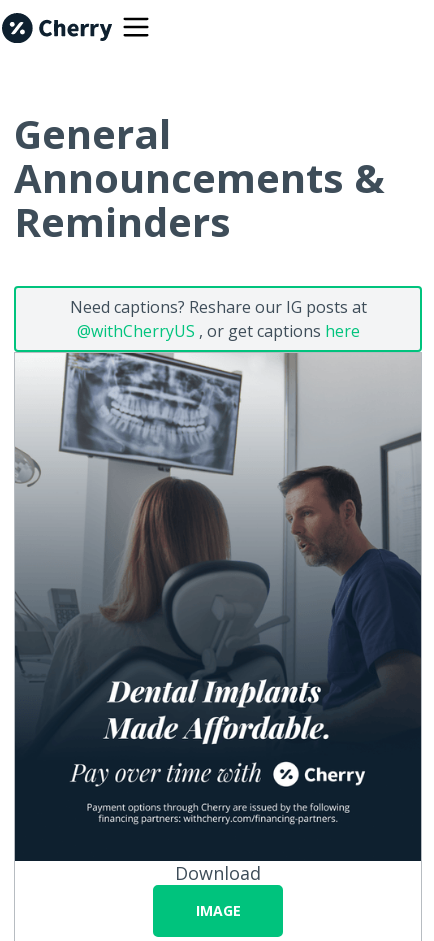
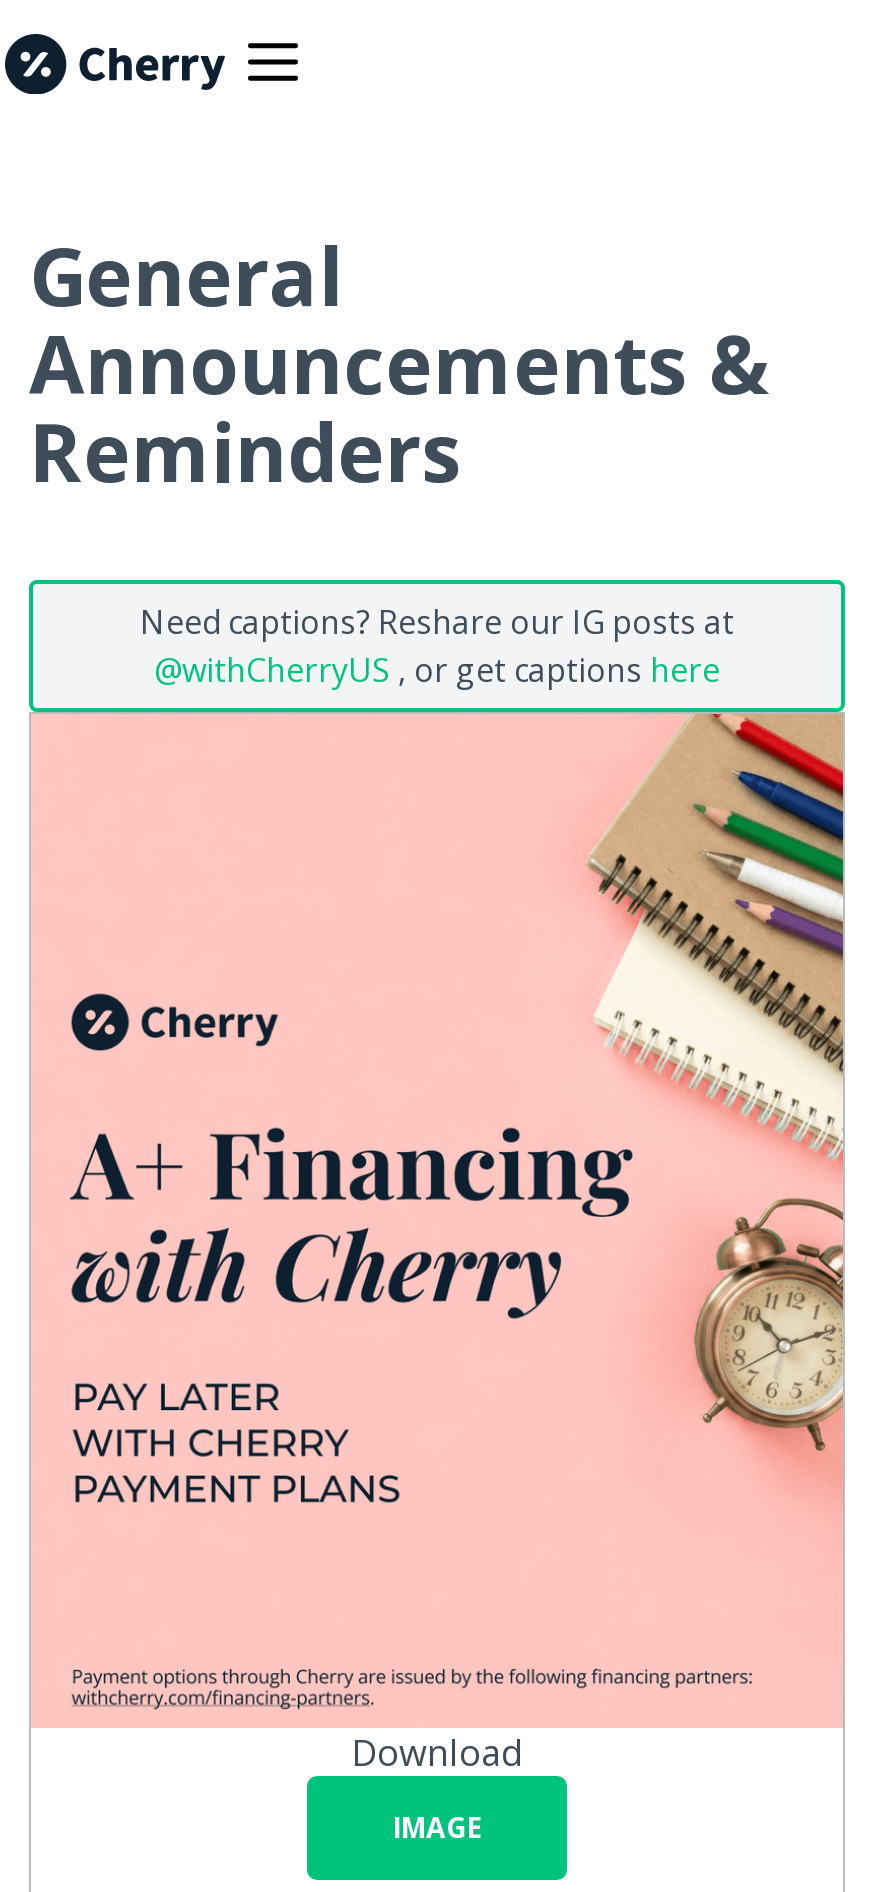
[14,352,422,862] [image] -> [31,712,845,1730] [image]

